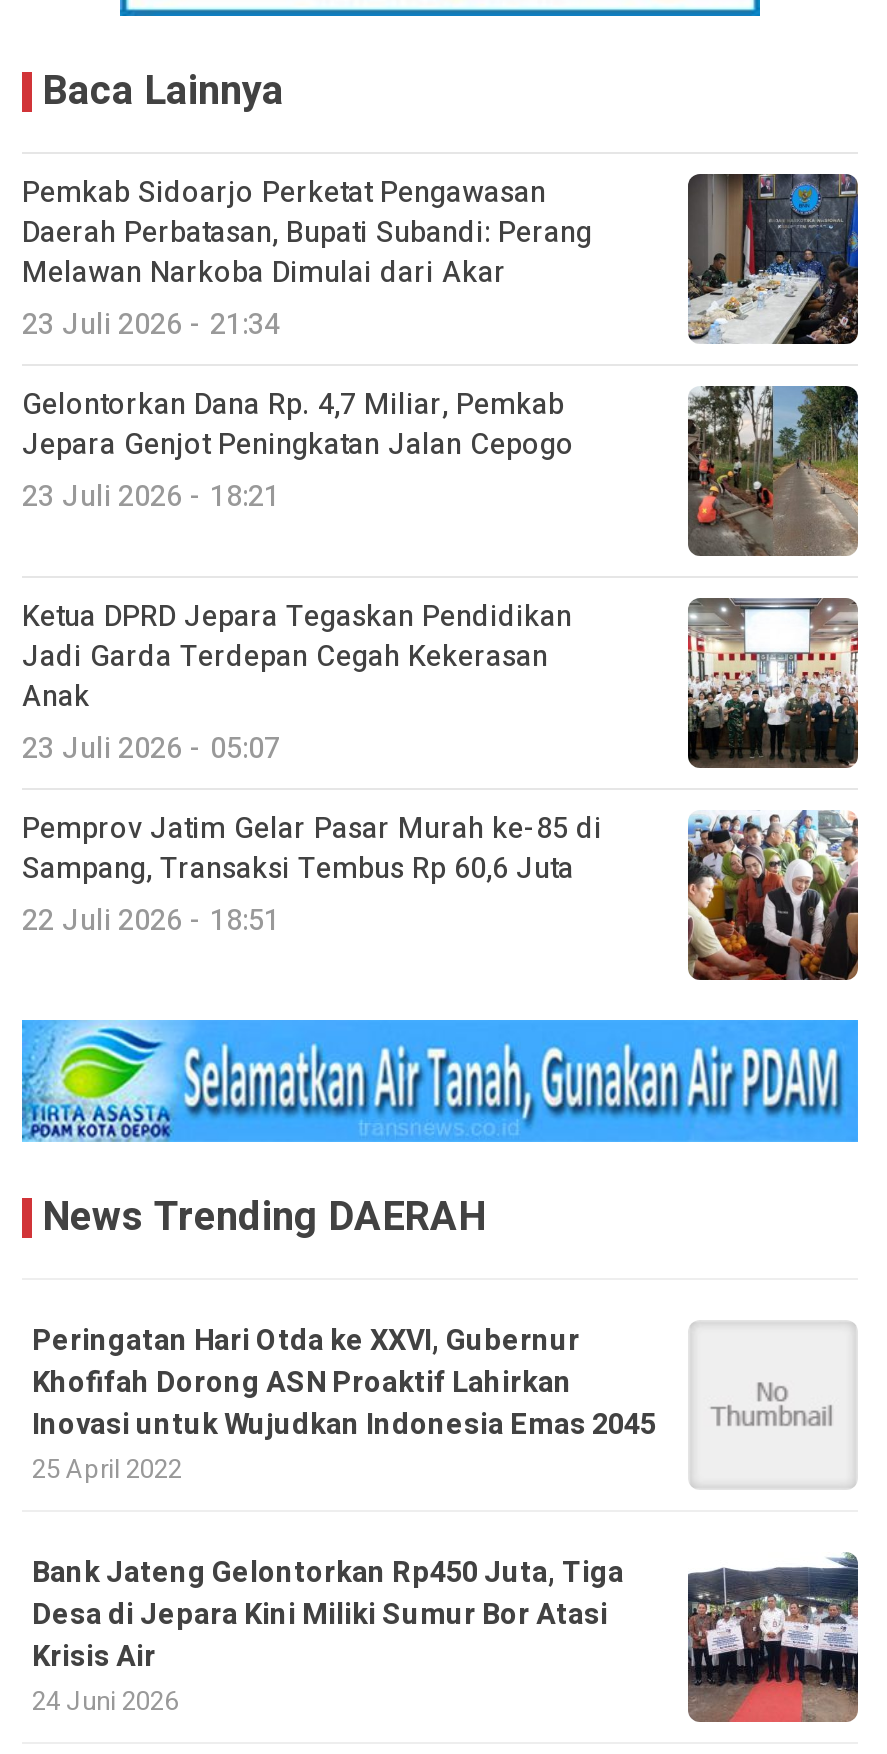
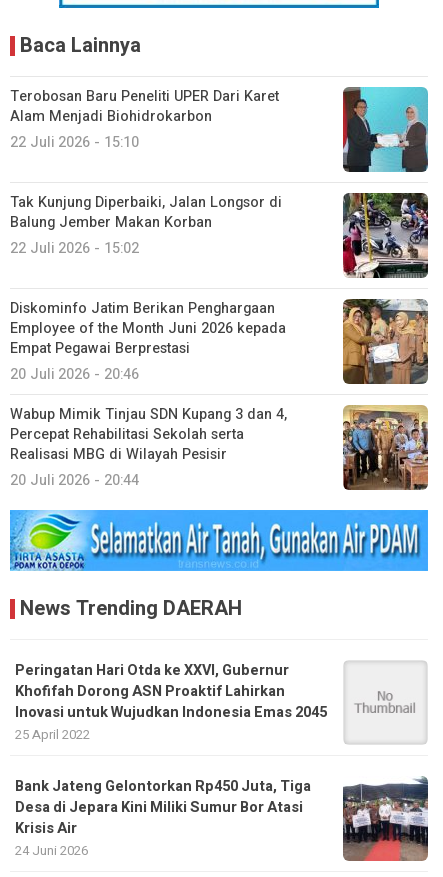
[22,171,592,345] Pemkab Sidoarjo Perketat Pengawasan | Daerah Perbatasan, Bupati Subandi: Perang | Melawan Narkoba Dimulai dari Akar | 23 Juli 2026 - 21:34 -> [10,86,279,153] Terobosan Baru Peneliti UPER Dari Karet | Alam Menjadi Biohidrokarbon | 22 Juli 2026 - 15:10
[686,172,860,346] [image] -> [342,86,429,173] [image]
[22,383,574,517] Gelontorkan Dana Rp. 4,7 Miliar, Pemkab | Jepara Genjot Peningkatan Jalan Cepogo | 23 Juli 2026 - 18:21 -> [10,192,282,259] Tak Kunjung Diperbaiki, Jalan Longsor di | Balung Jember Makan Korban | 22 Juli 2026 - 15:02
[686,384,860,556] [image] -> [342,192,429,279] [image]
[22,595,572,769] Ketua DPRD Jepara Tegaskan Pendidikan | Jadi Garda Terdepan Cegah Kekerasan | Anak | 23 Juli 2026 - 05:07 -> [10,298,286,385] Diskominfo Jatim Berikan Penghargaan | Employee of the Month Juni 2026 kepada | Empat Pegawai Berprestasi | 20 Juli 2026 - 20:46
[686,596,858,768] [image] -> [342,298,428,384] [image]
[22,807,602,941] Pemprov Jatim Gelar Pasar Murah ke-85 di | Sampang, Transaksi Tembus Rp 60,6 Juta | 22 Juli 2026 - 18:51 -> [10,404,287,491] Wabup Mimik Tinjau SDN Kupang 3 dan 4, | Percepat Rehabilitasi Sekolah serta | Realisasi MBG di Wilayah Pesisir | 20 Juli 2026 - 20:44
[686,810,860,982] [image] -> [342,404,429,491] [image]

